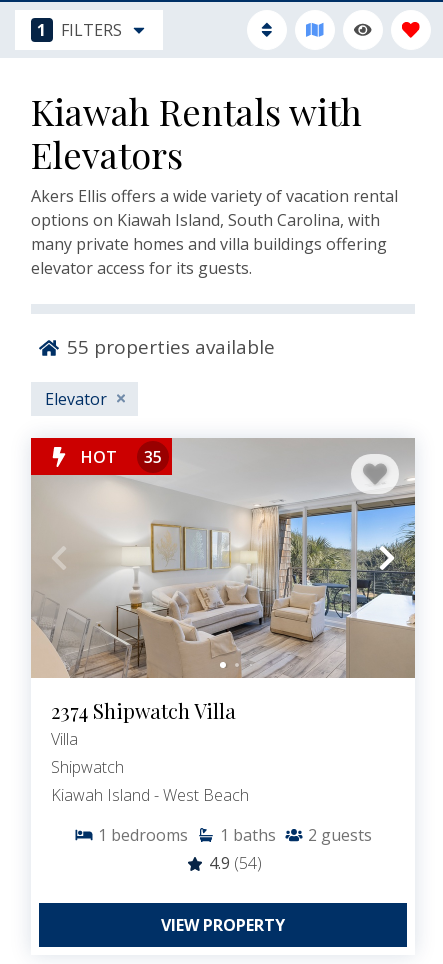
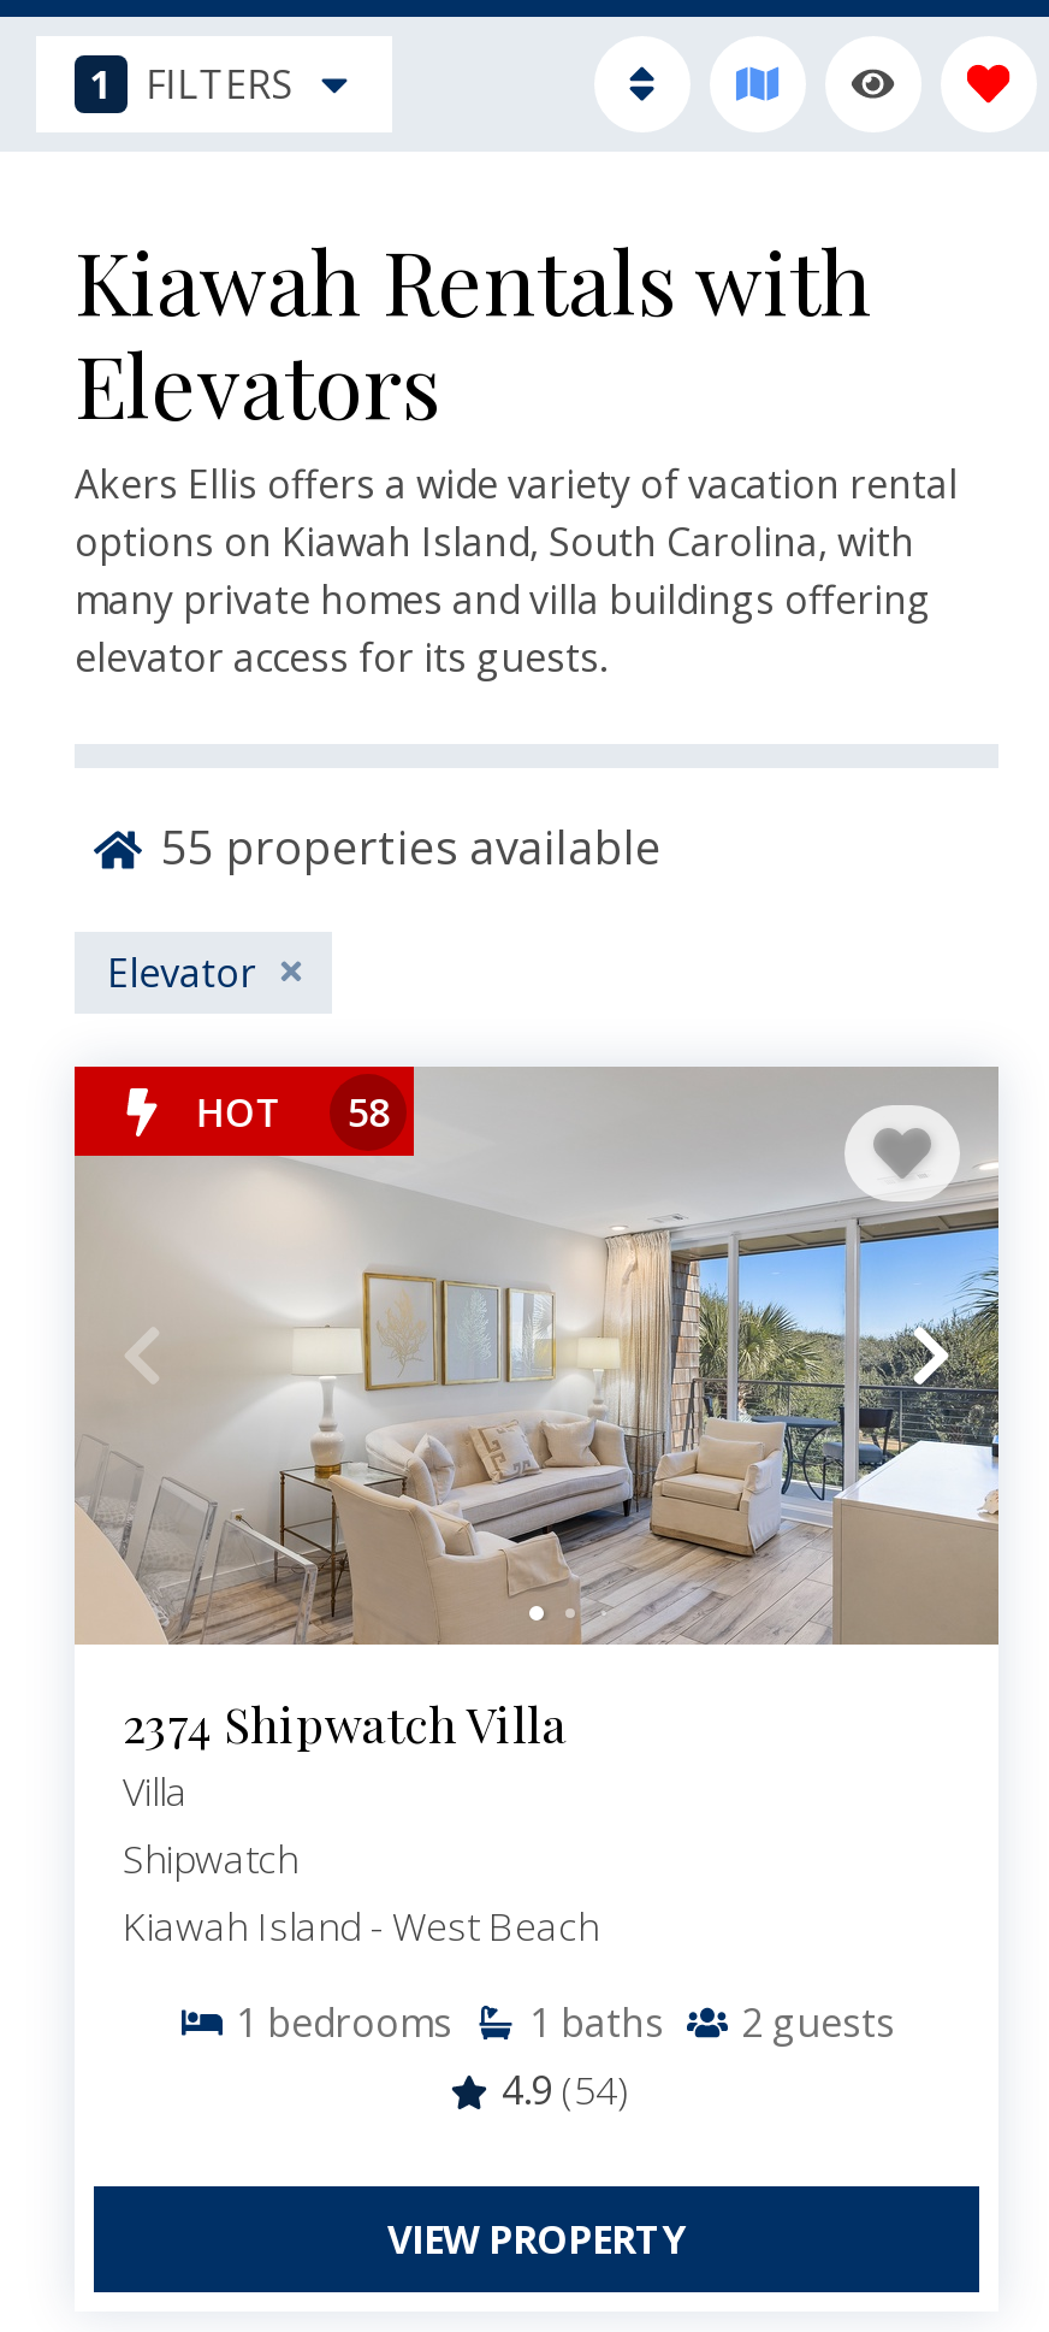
[81,446,162,468] HOT 35 -> [196,1085,391,1138] HOT 58

